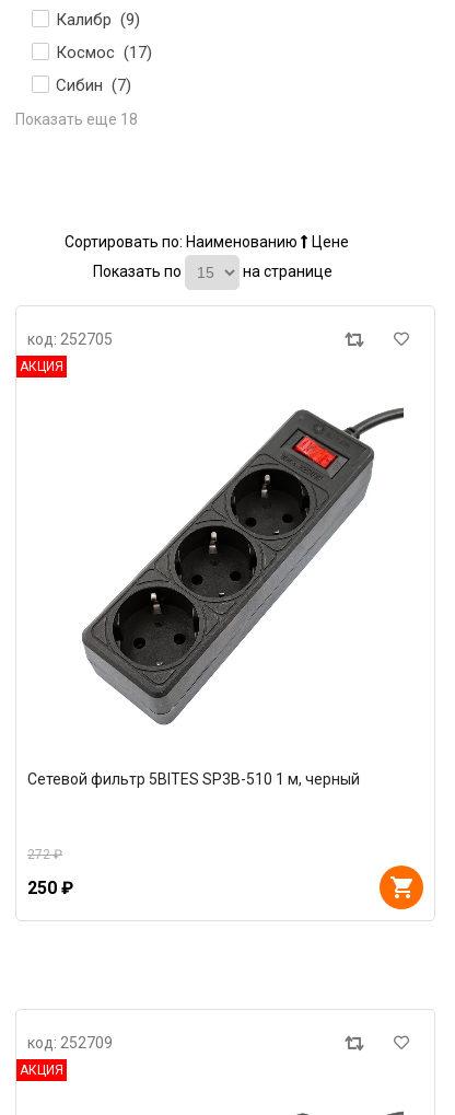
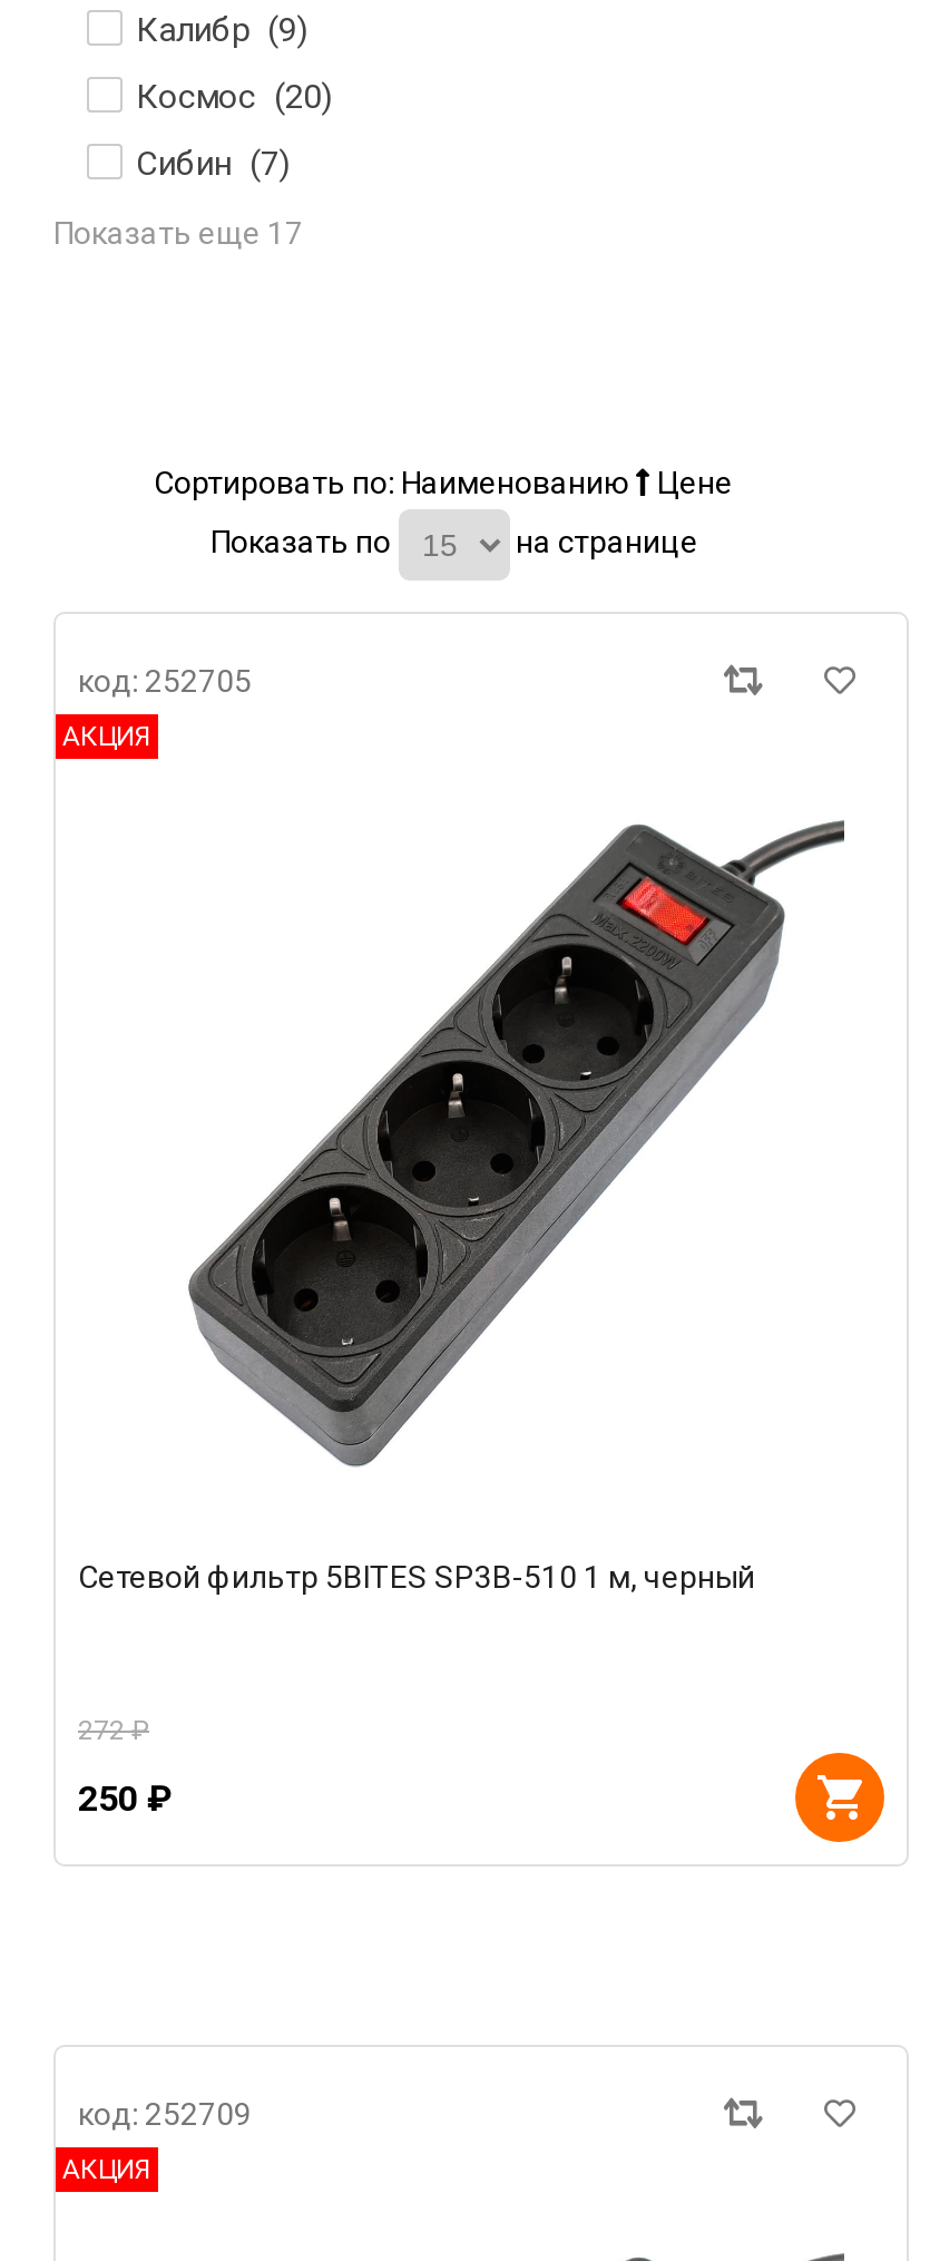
[56,43,152,62] Космос (17) -> [136,77,332,117] Космос (20)
[15,111,138,128] Показать еще 18 -> [53,215,303,251] Показать еще 17

